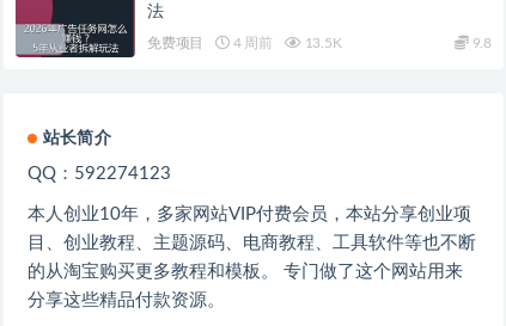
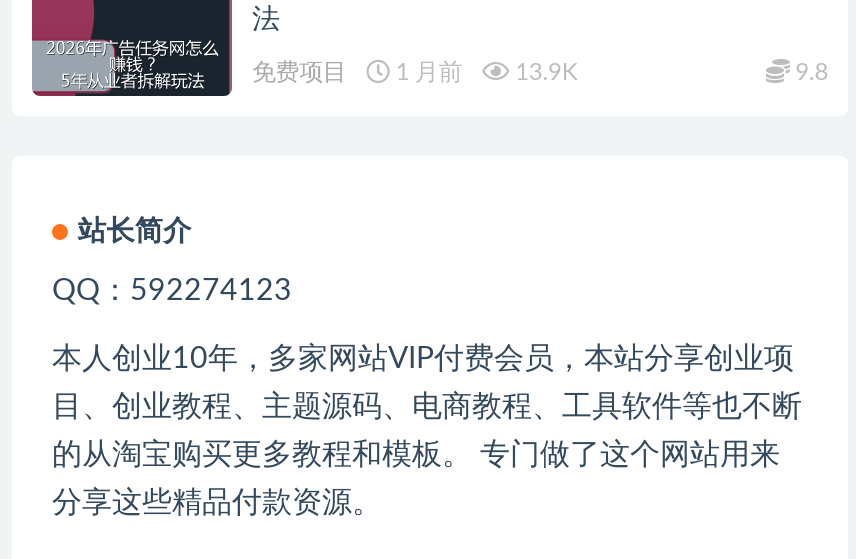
[230,36,342,51] 4 周前 | 13.5K -> [390,61,577,85] 1 月前 | 13.9K

